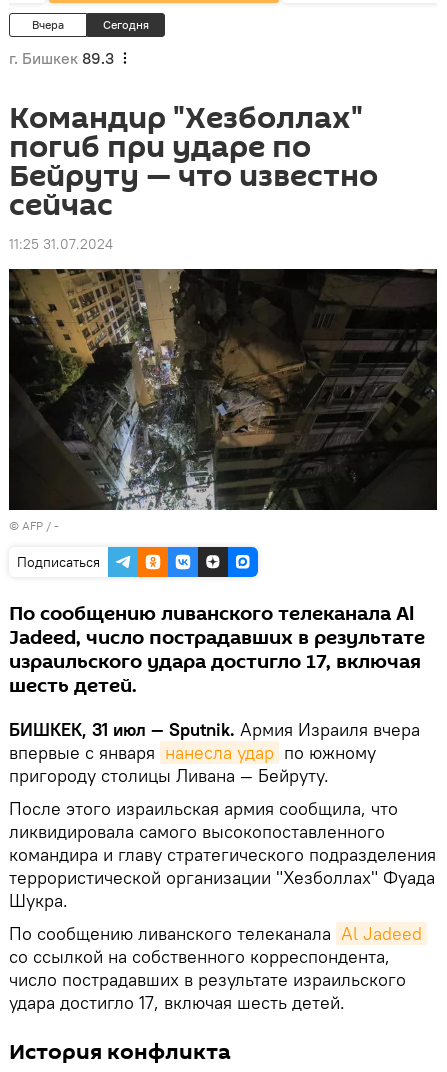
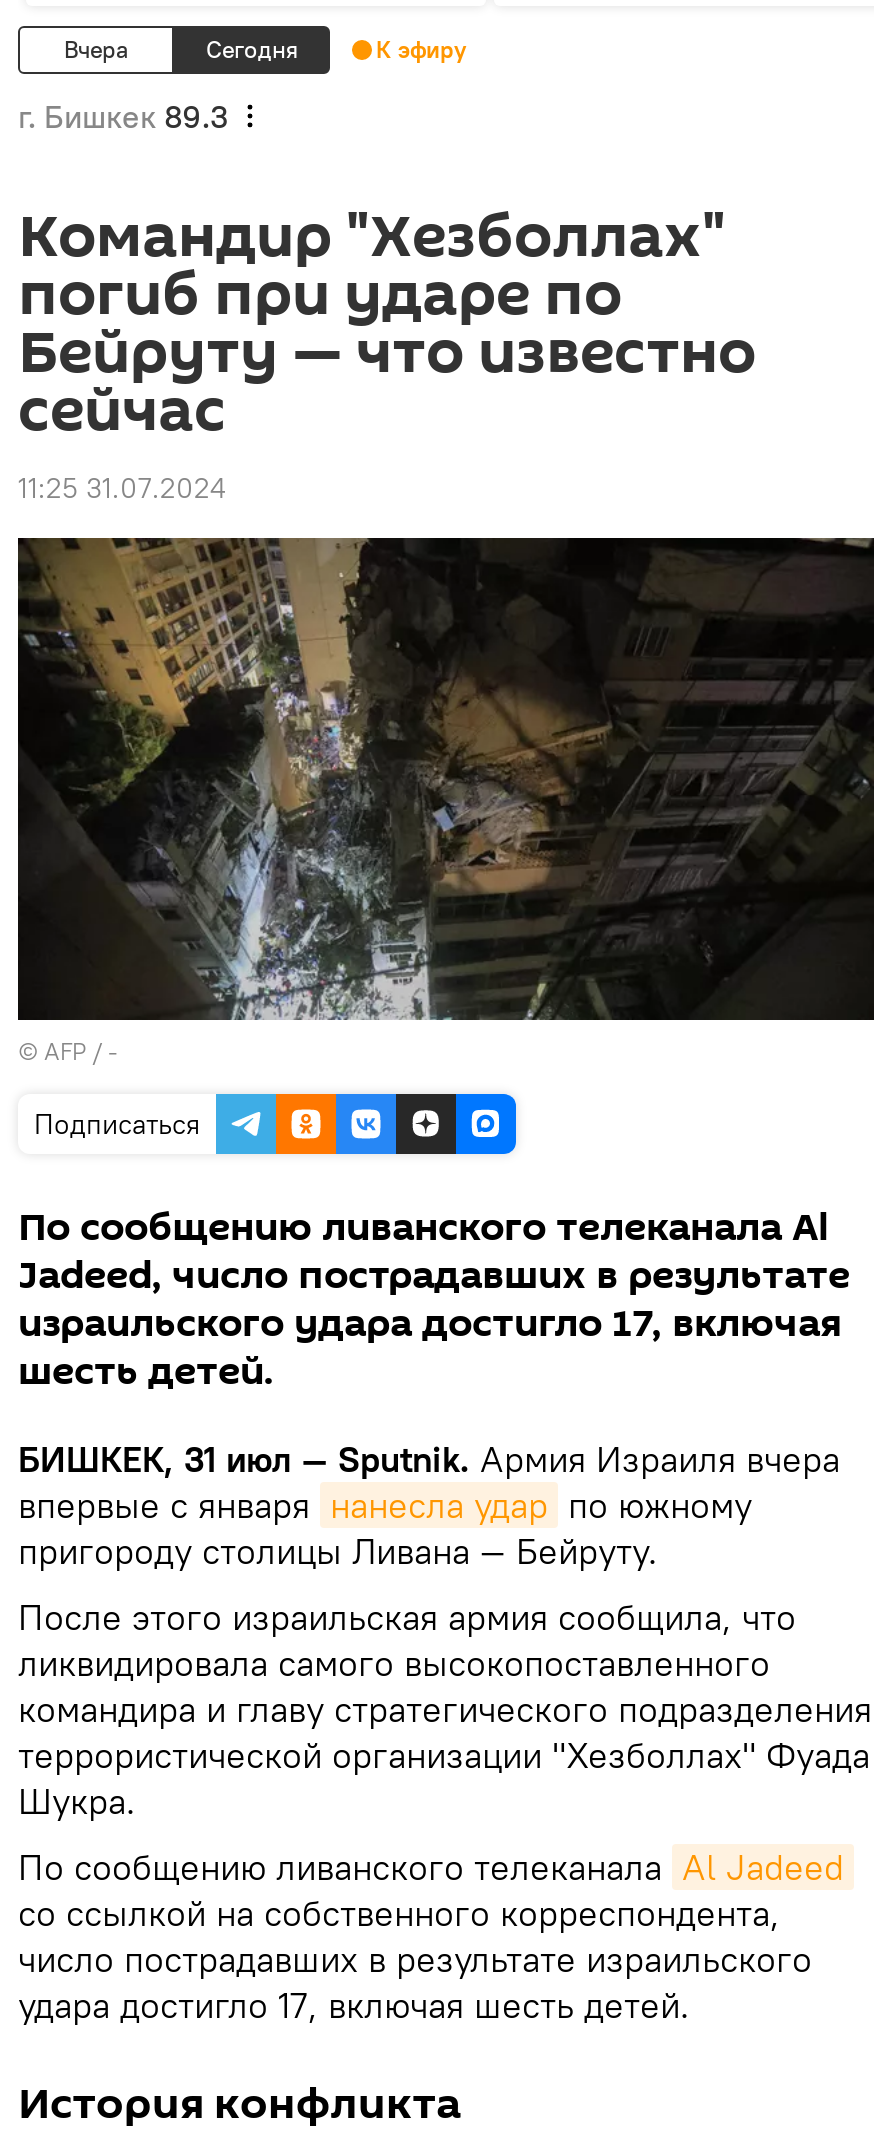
none -> [376,34,466,64] К эфиру

